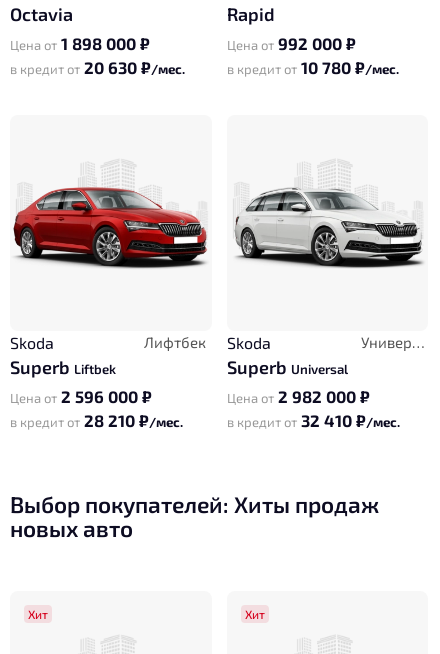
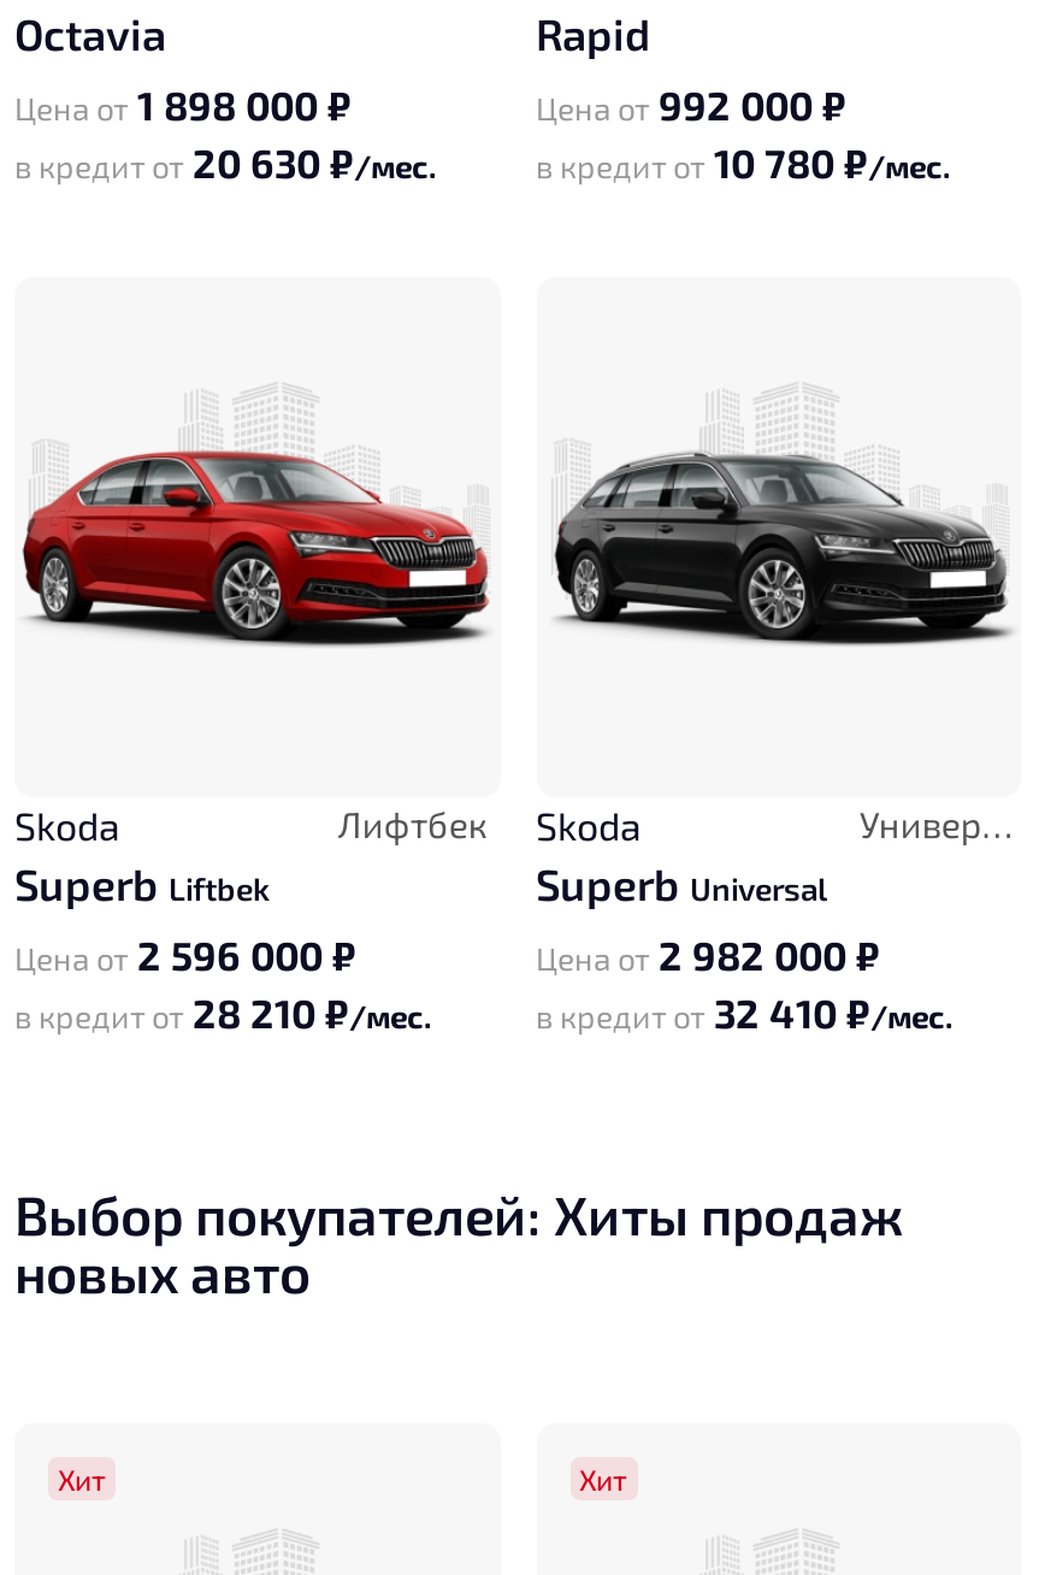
[235,190,421,258] [image] -> [554,455,1006,619] [image]

